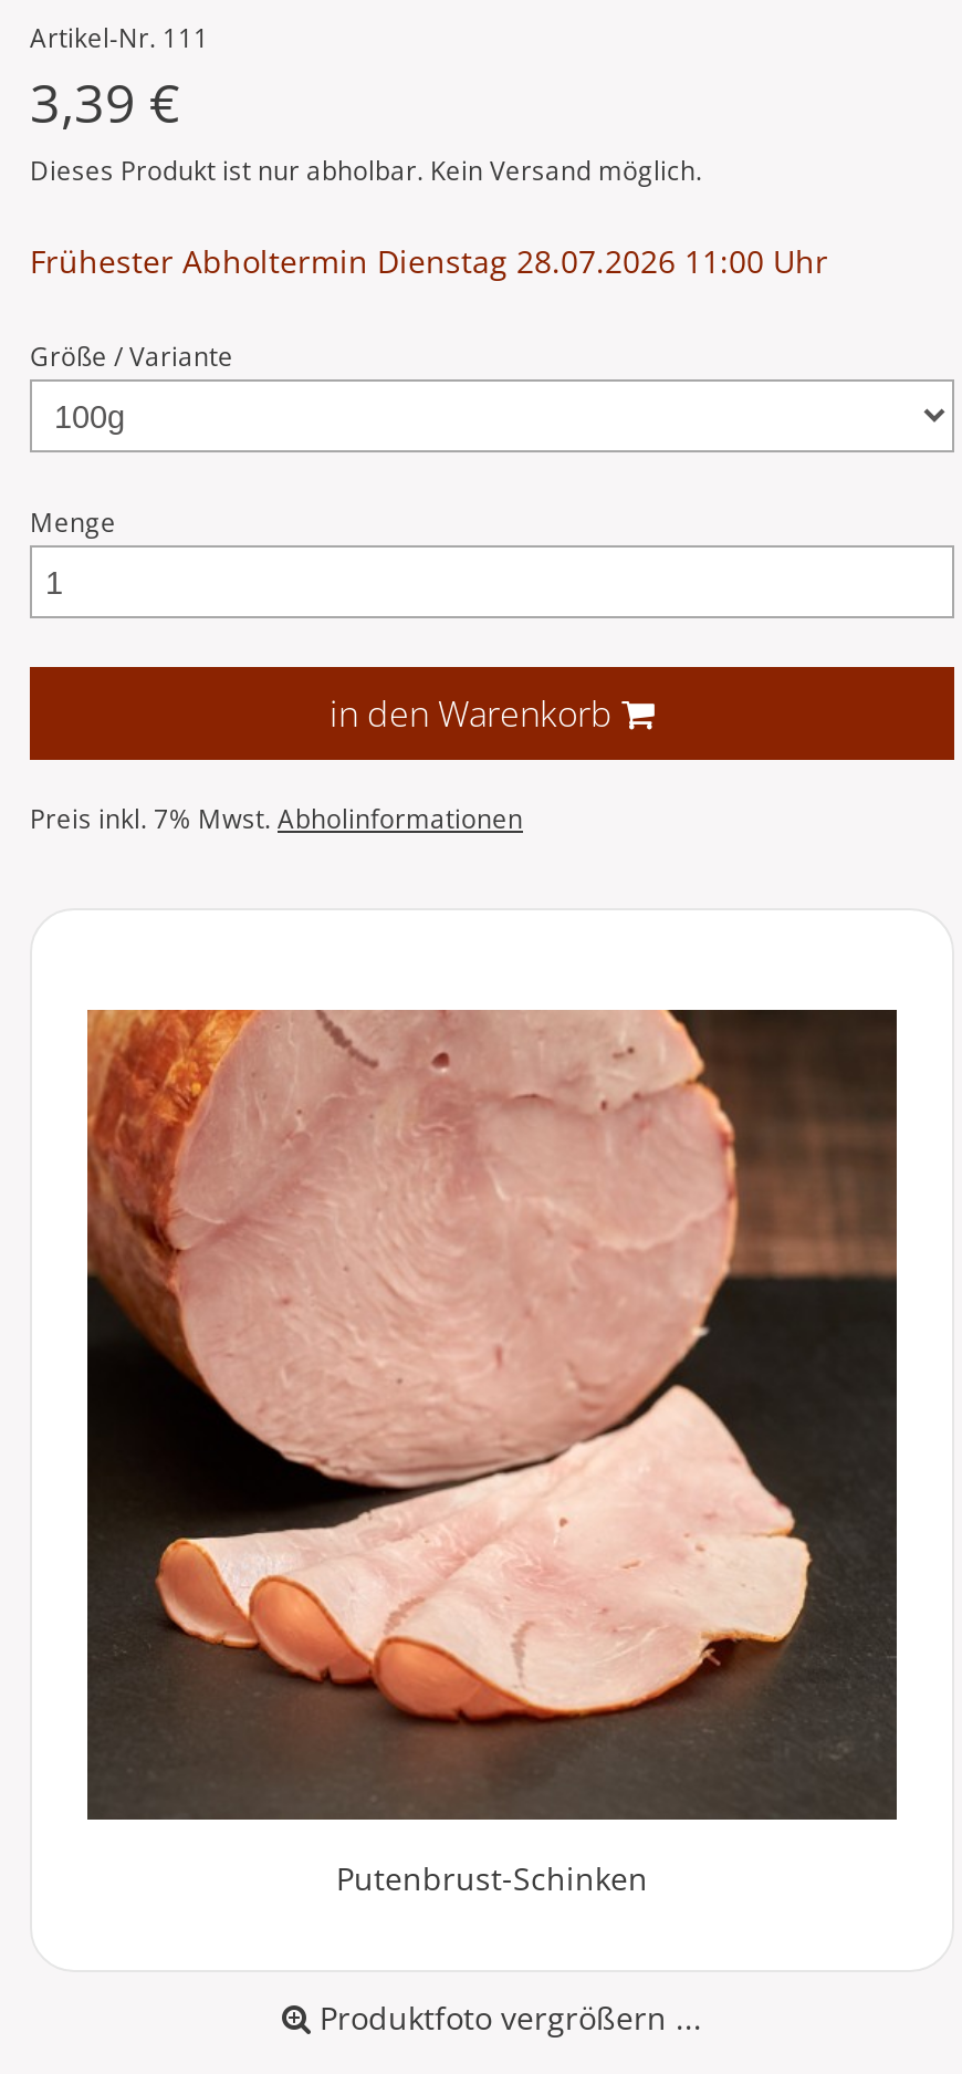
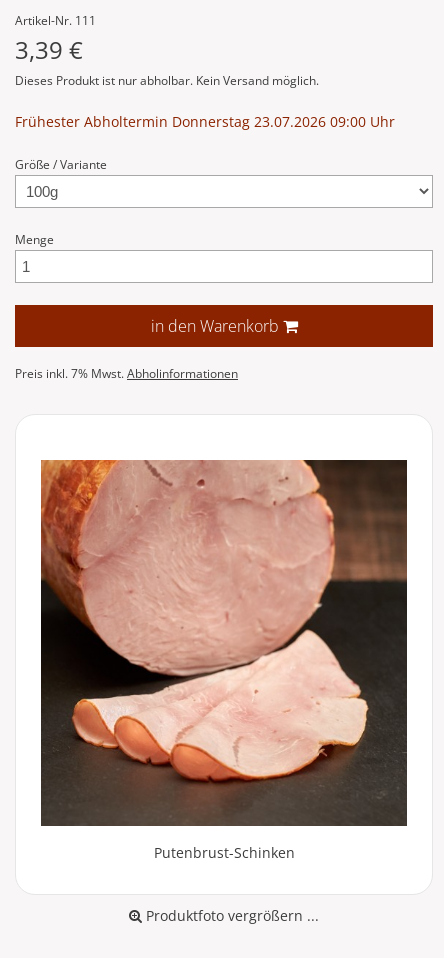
[30,240,828,282] Frühester Abholtermin Dienstag 28.07.2026 11:00 Uhr -> [15,112,395,131] Frühester Abholtermin Donnerstag 23.07.2026 09:00 Uhr

